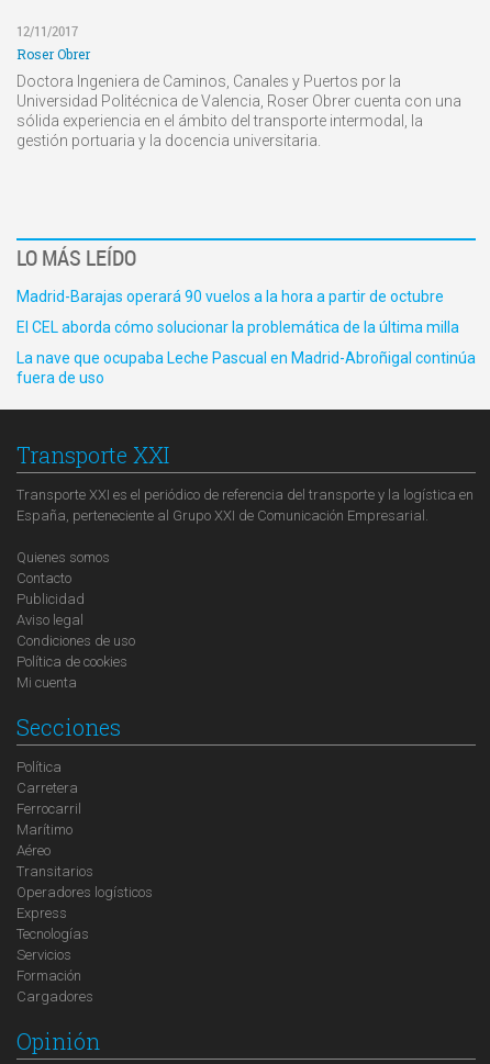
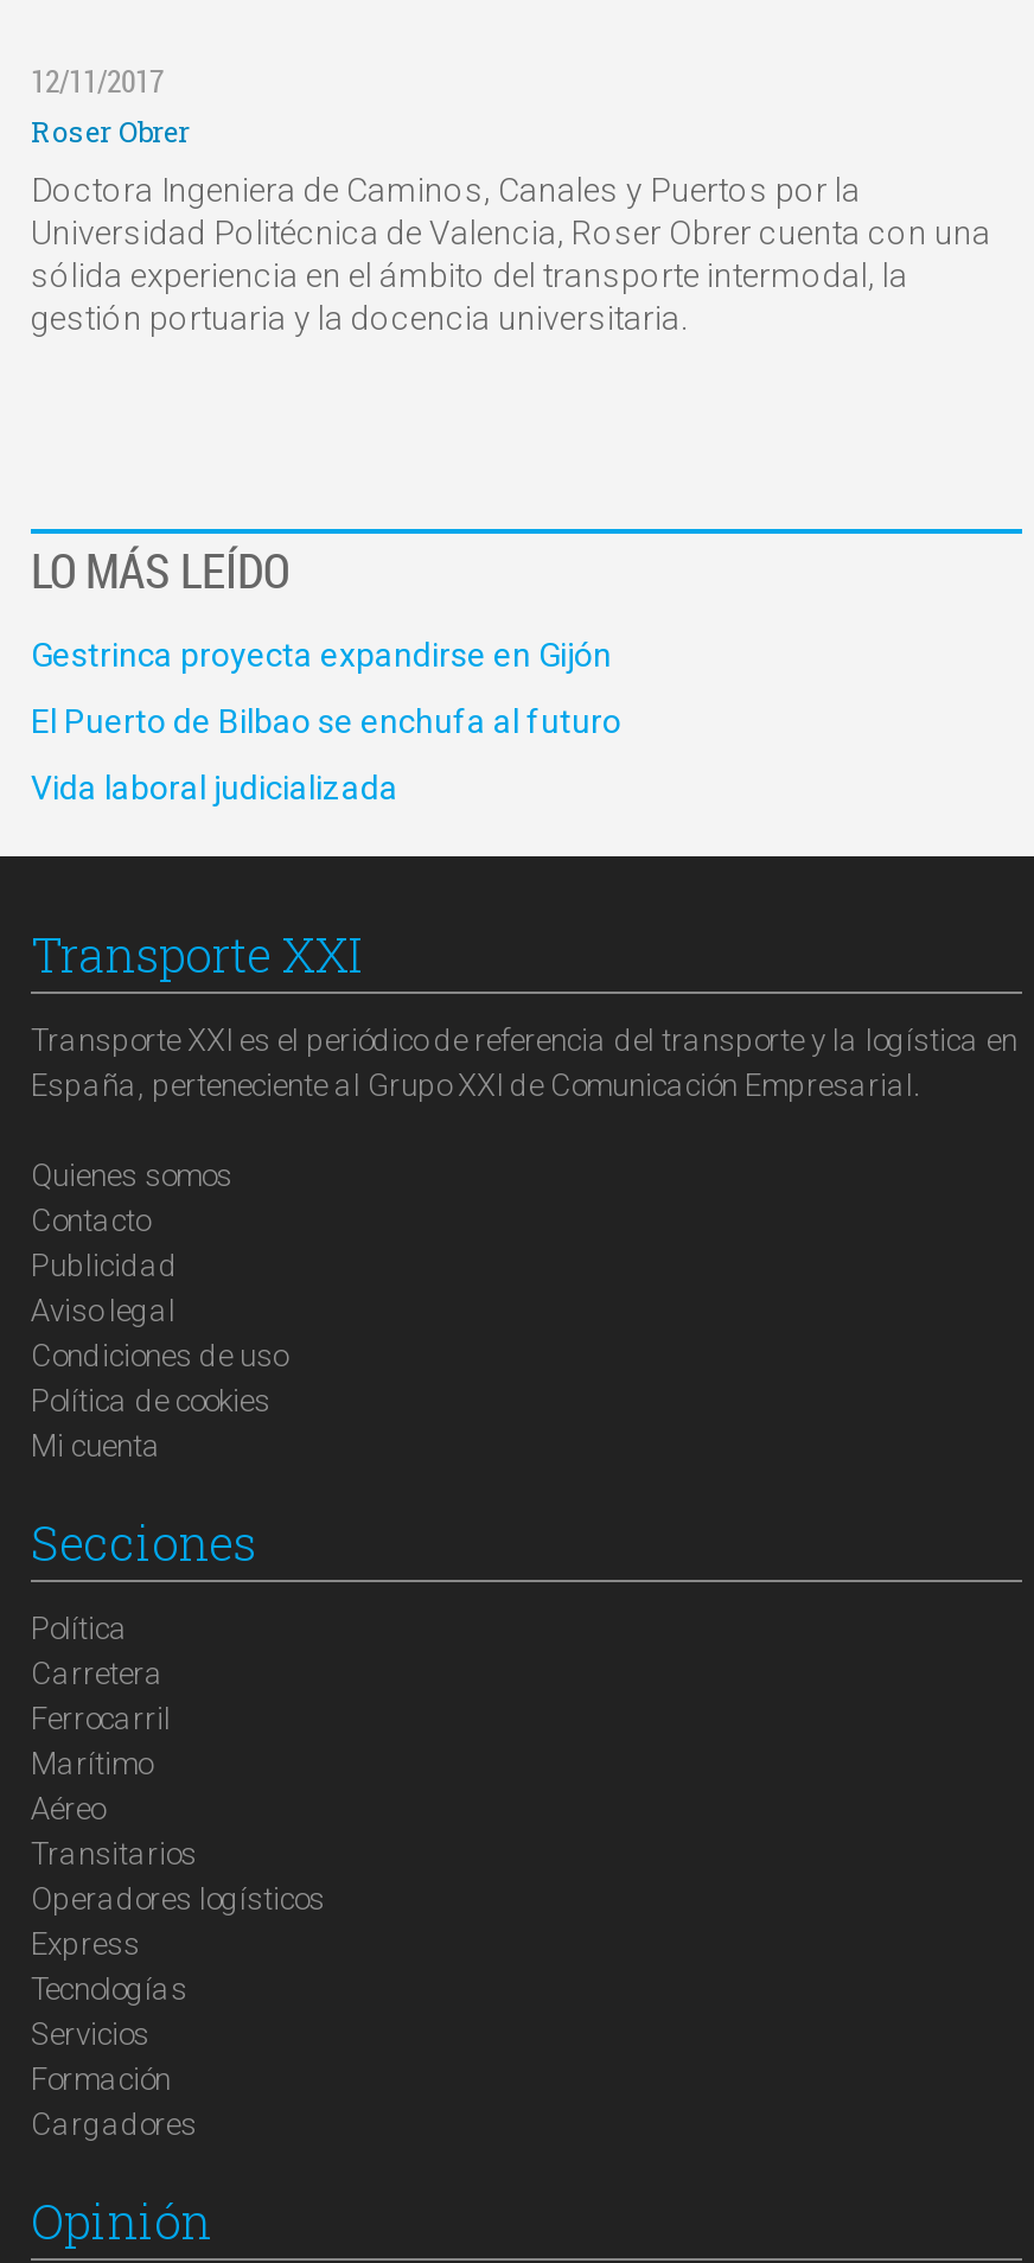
[16,287,444,305] Madrid-Barajas operará 90 vuelos a la hora a partir de octubre -> [31,635,612,672] Gestrinca proyecta expandirse en Gijón
[16,318,459,335] El CEL aborda cómo solucionar la problemática de la última milla -> [31,701,621,739] El Puerto de Bilbao se enchufa al futuro
[16,349,476,386] La nave que ocupaba Leche Pascual en Madrid-Abroñigal continúa | fuera de uso -> [31,767,398,805] Vida laboral judicializada

